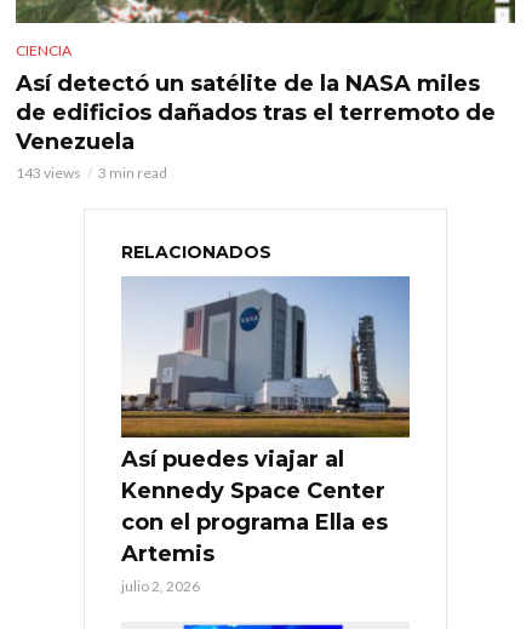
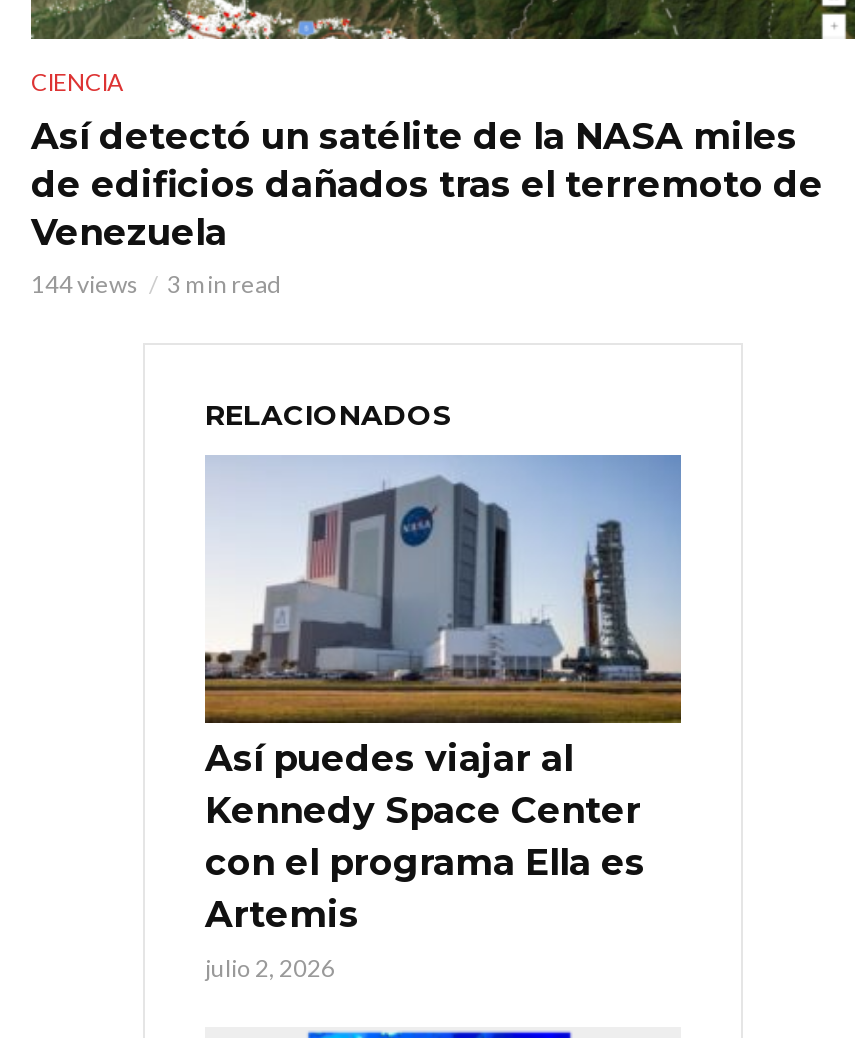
[16,163,167,181] 143 views 3 min read -> [31,269,281,299] 144 views 3 min read

